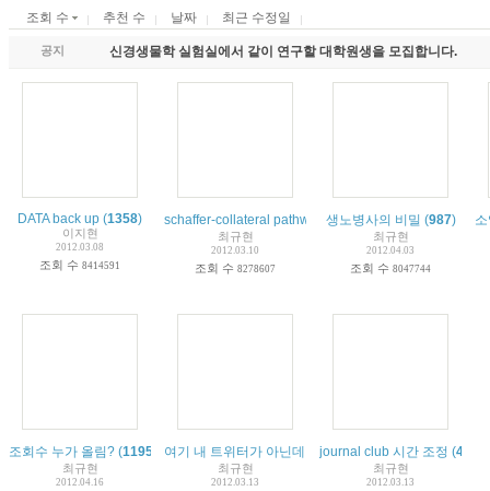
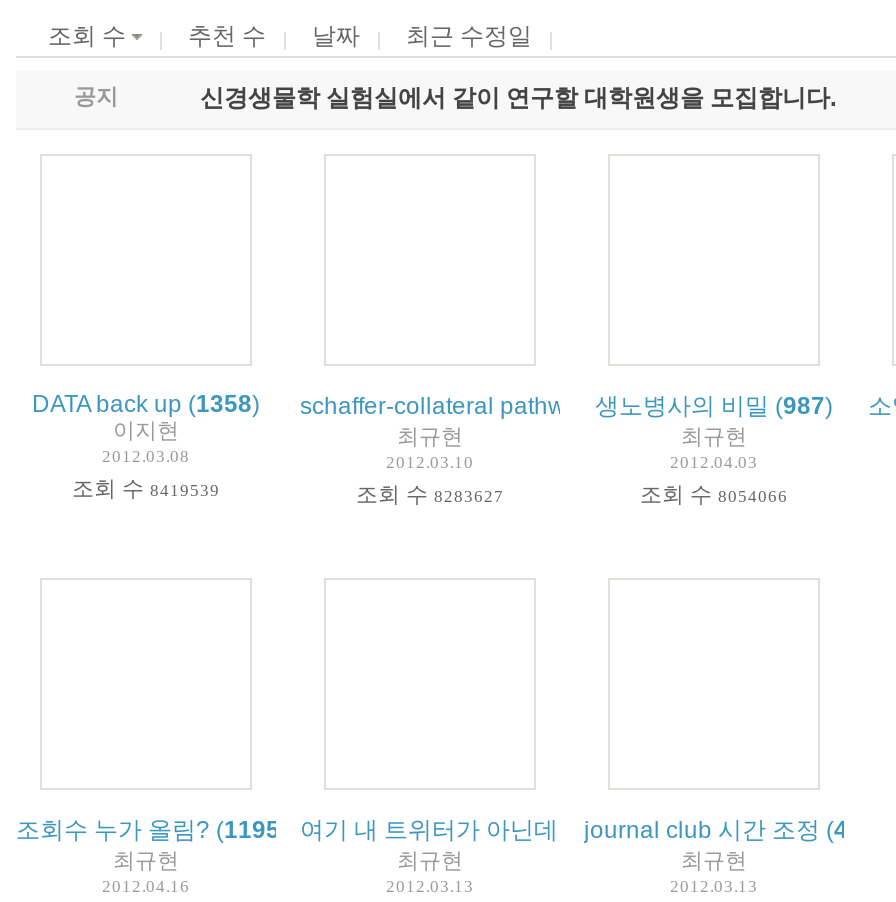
[39,258,120,271] 조회 수 8414591 -> [72,475,220,499] 조회 수 8419539
[195,261,276,274] 조회 수 8278607 -> [356,481,504,505] 조회 수 8283627
[350,261,431,274] 조회 수 8047744 -> [640,481,788,505] 조회 수 8054066

